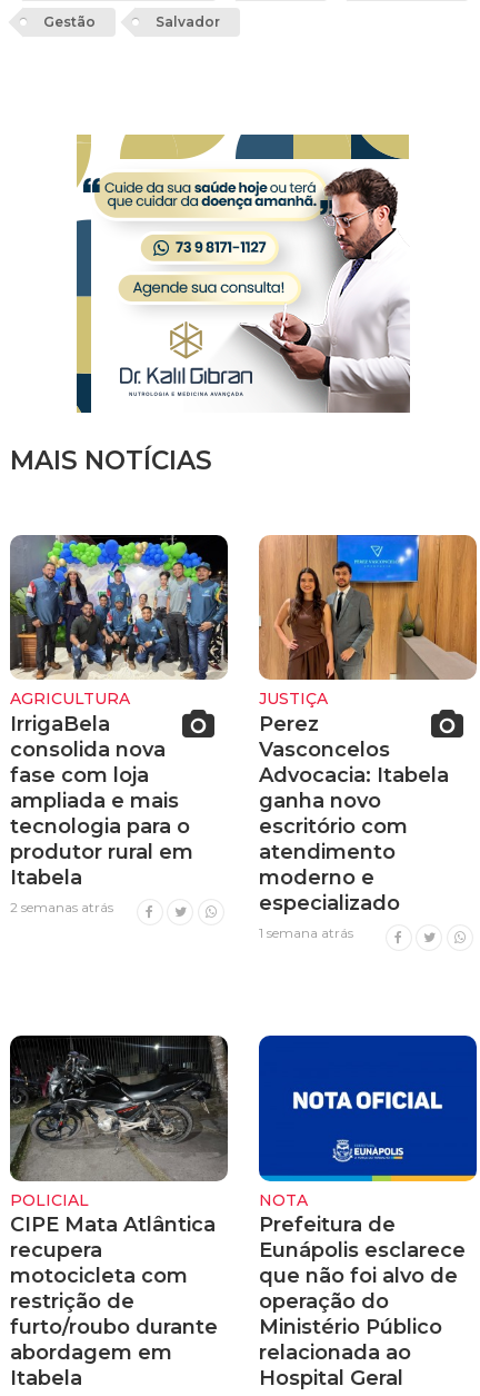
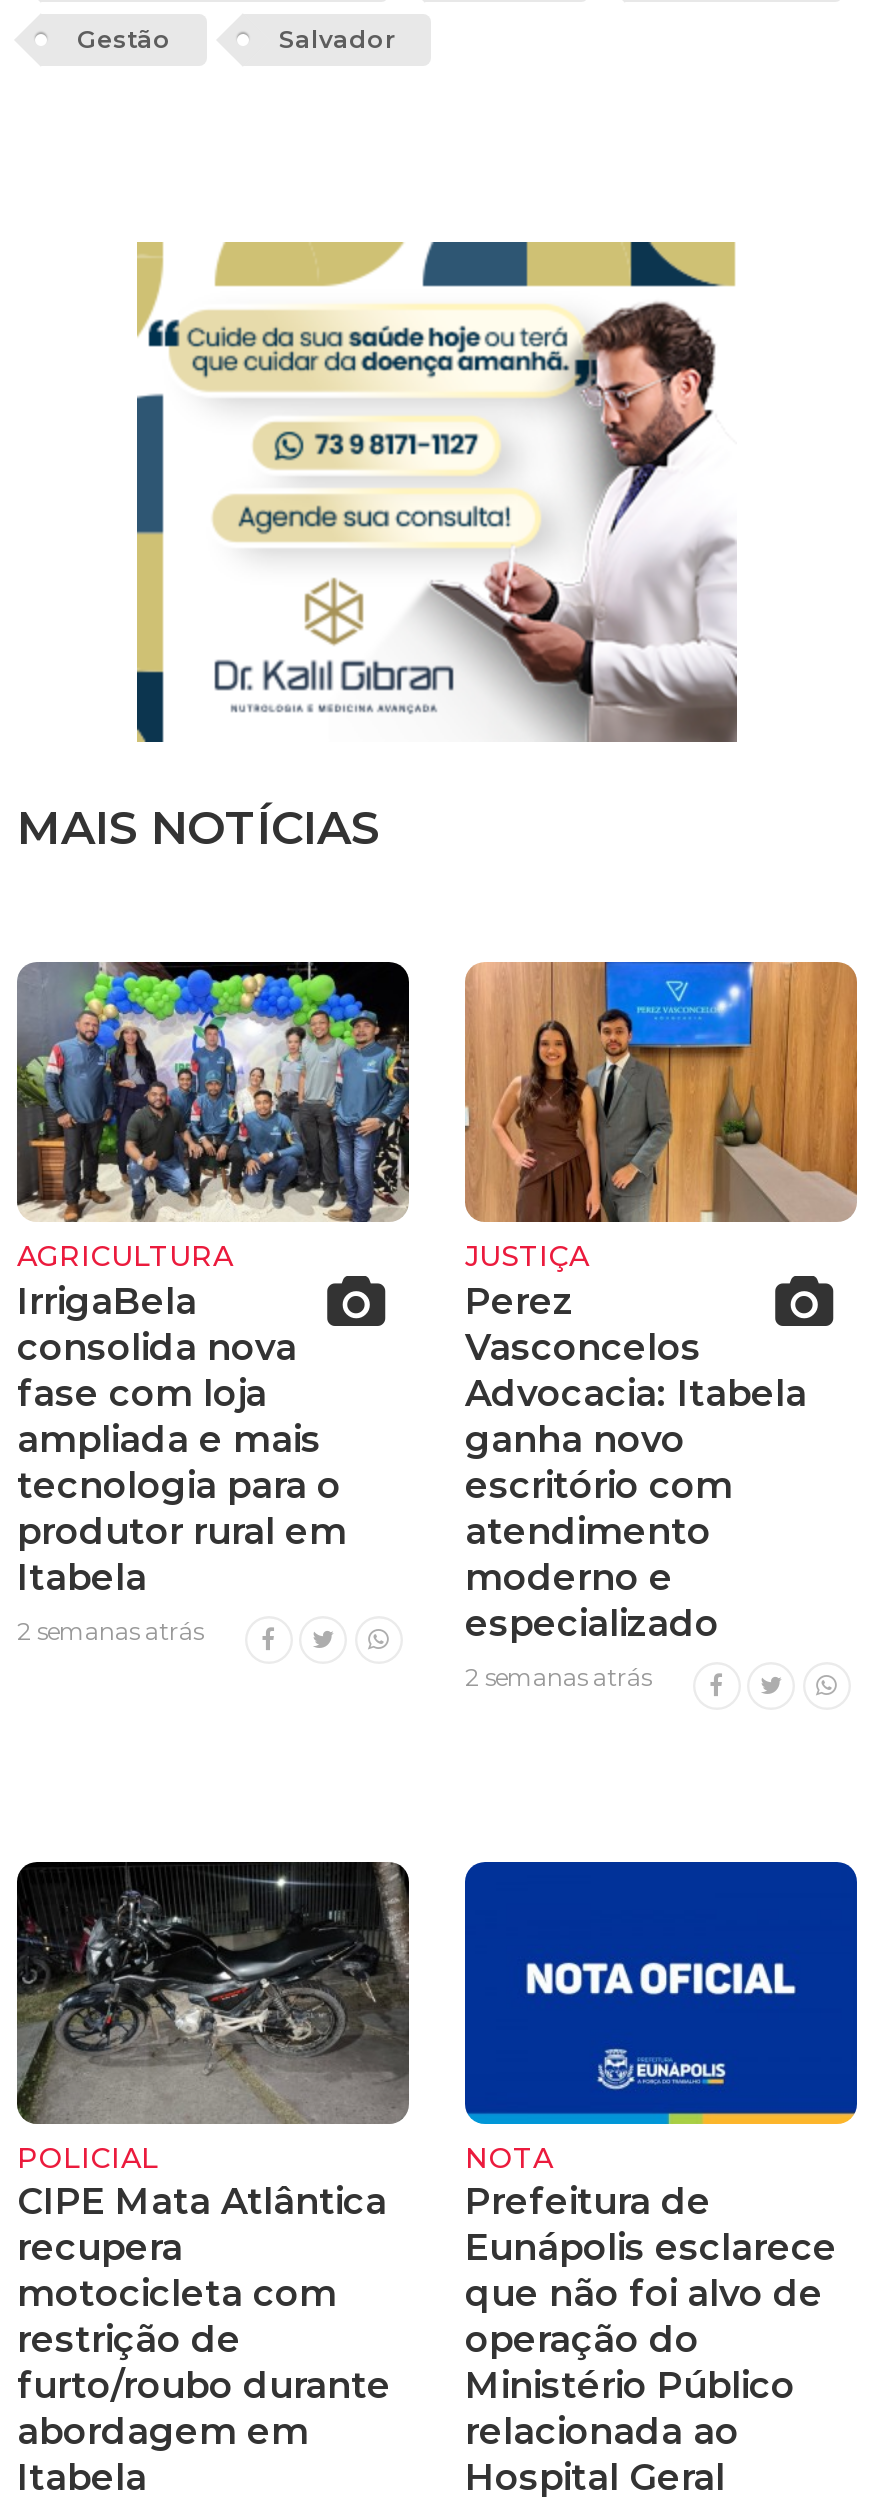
[259,924,353,941] 1 semana atrás -> [465,1662,651,1692] 2 semanas atrás

